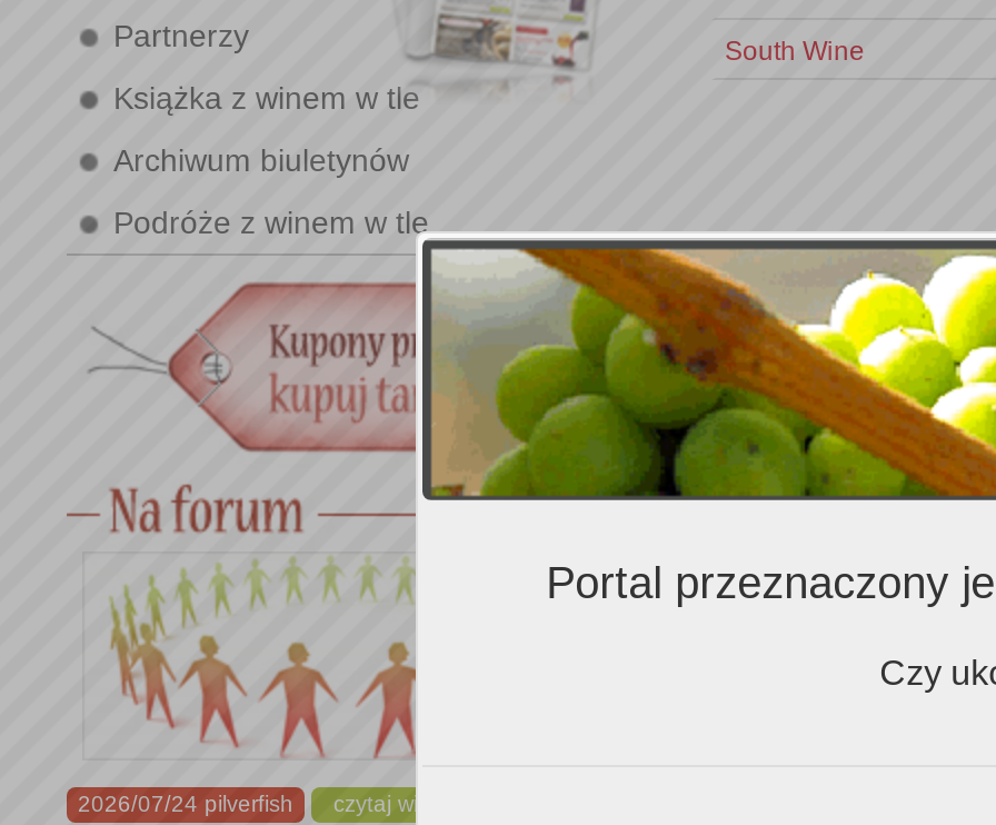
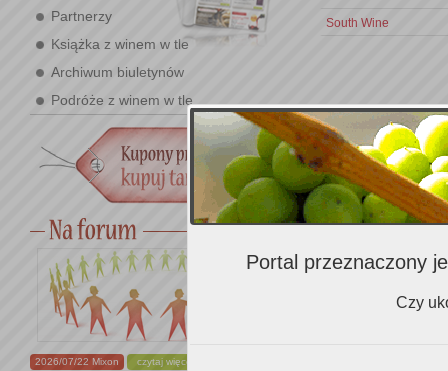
[78,792,293,816] 2026/07/24 pilverfish -> [35,356,119,367] 2026/07/22 Mixon

